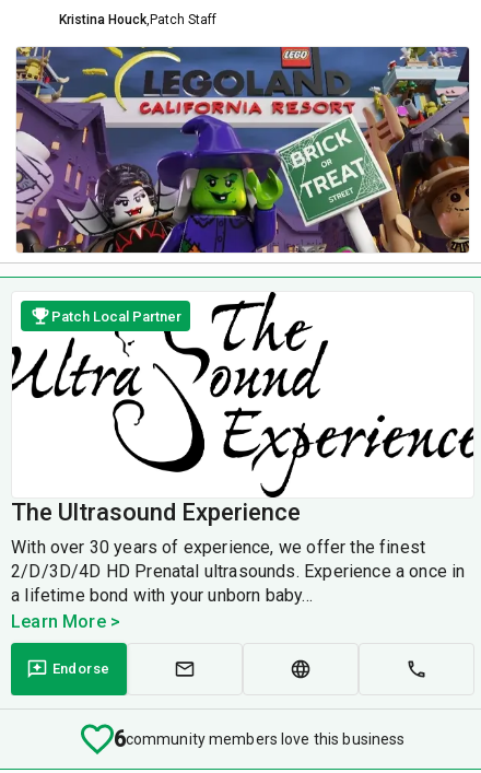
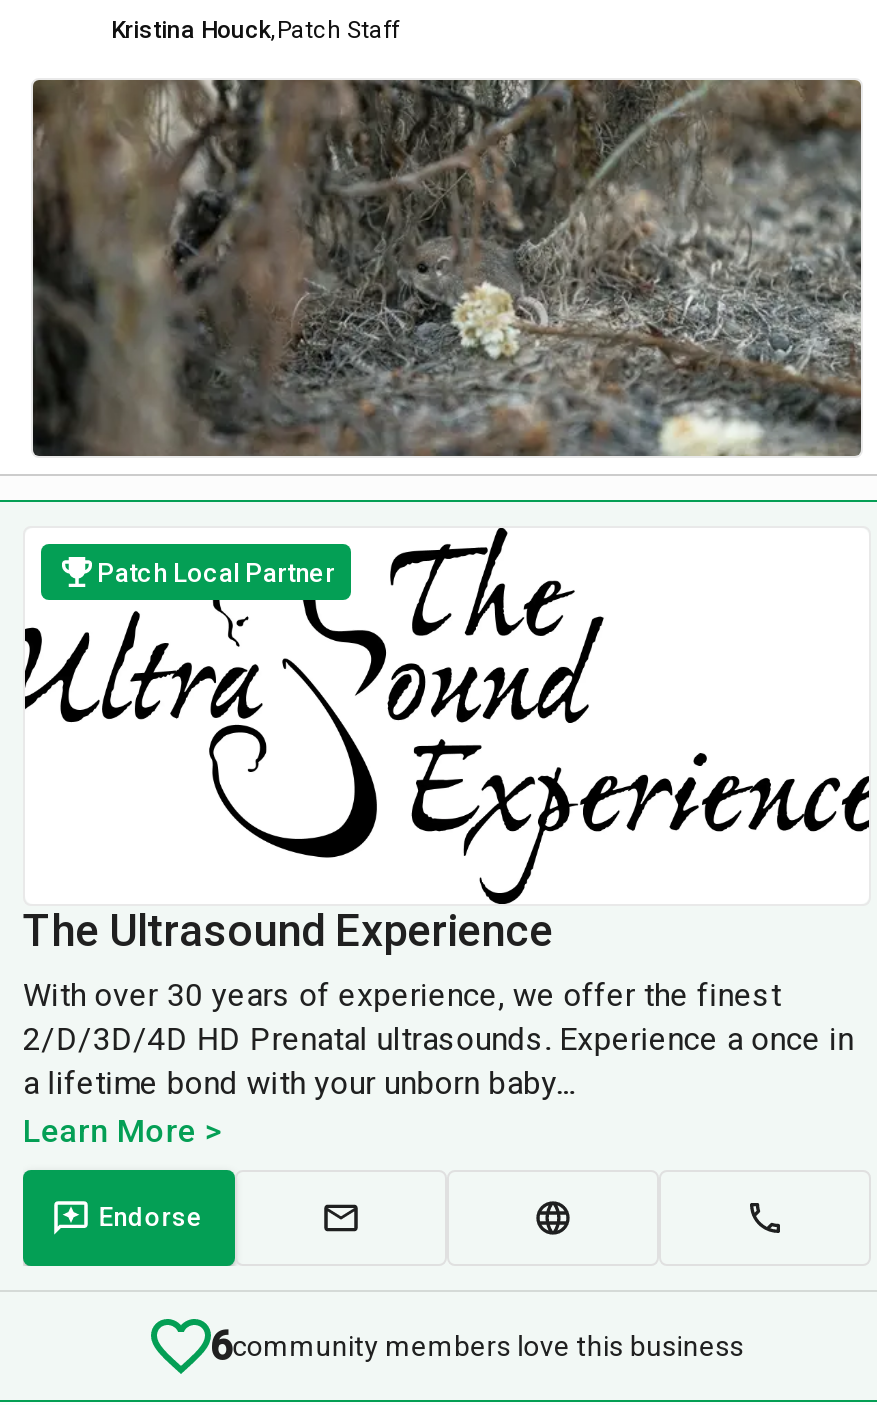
[15,46,470,254] [image] -> [31,78,863,458] [image]

